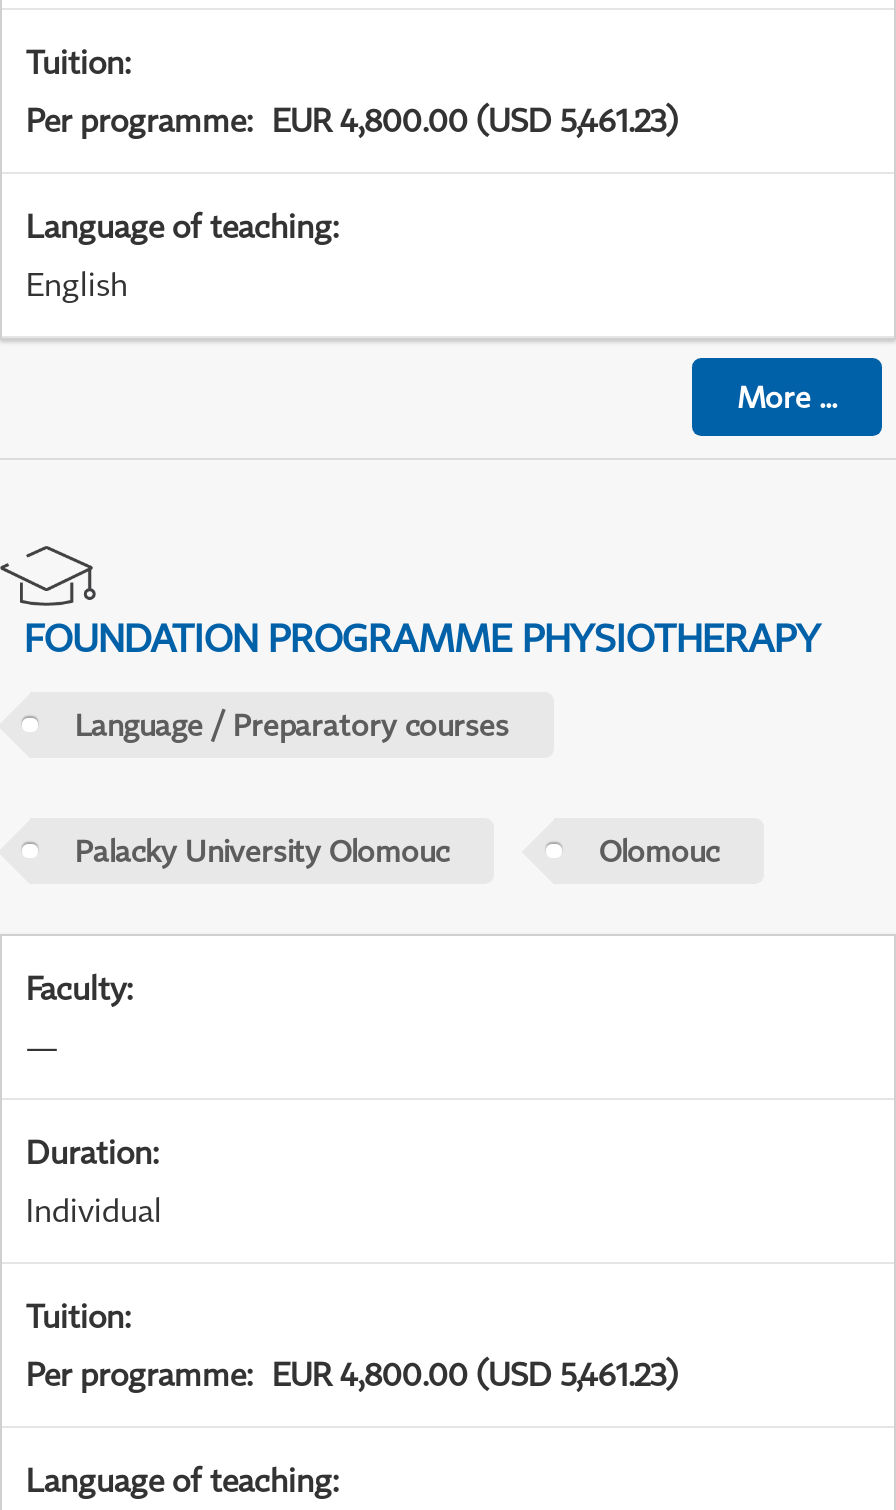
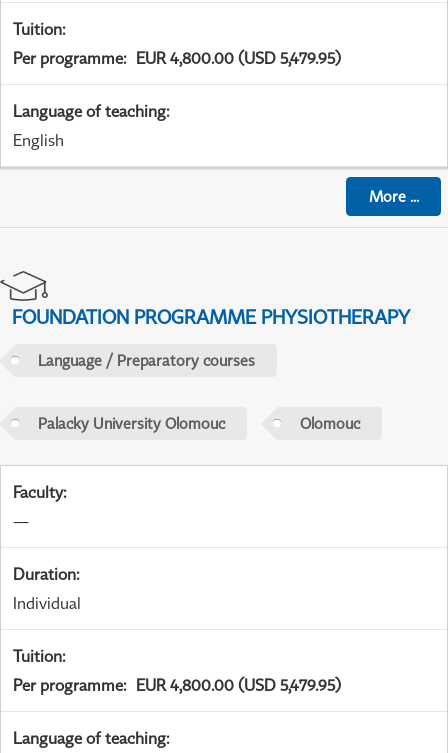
[26,100,678,140] Per programme: EUR 4,800.00 (USD 5,461.23) -> [13,48,341,68] Per programme: EUR 4,800.00 (USD 5,479.95)
[26,1353,678,1393] Per programme: EUR 4,800.00 (USD 5,461.23) -> [13,675,341,695] Per programme: EUR 4,800.00 (USD 5,479.95)

